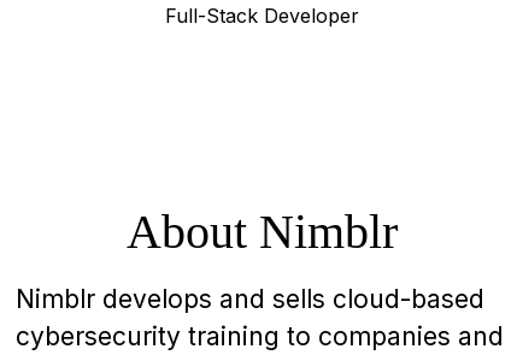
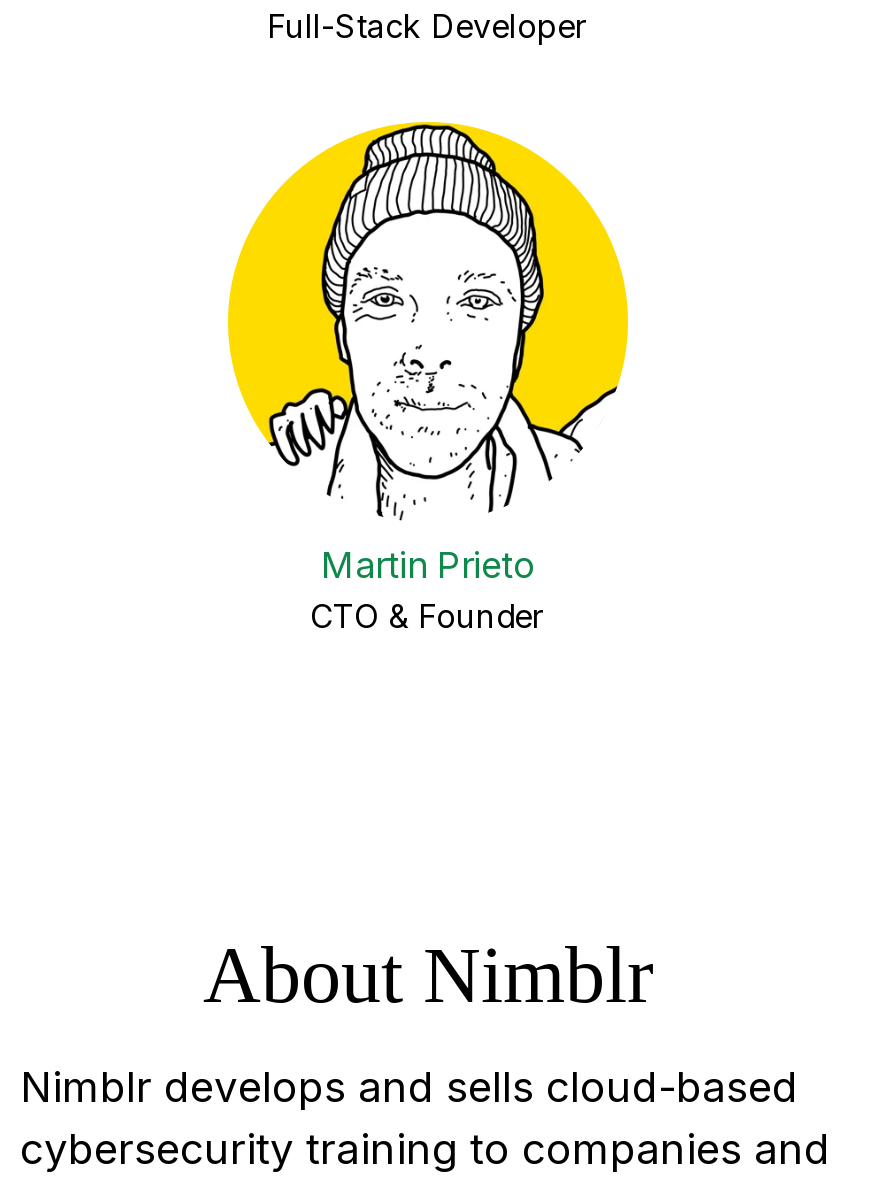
none -> [226,120,630,636] [image] | Martin Prieto | CTO & Founder

